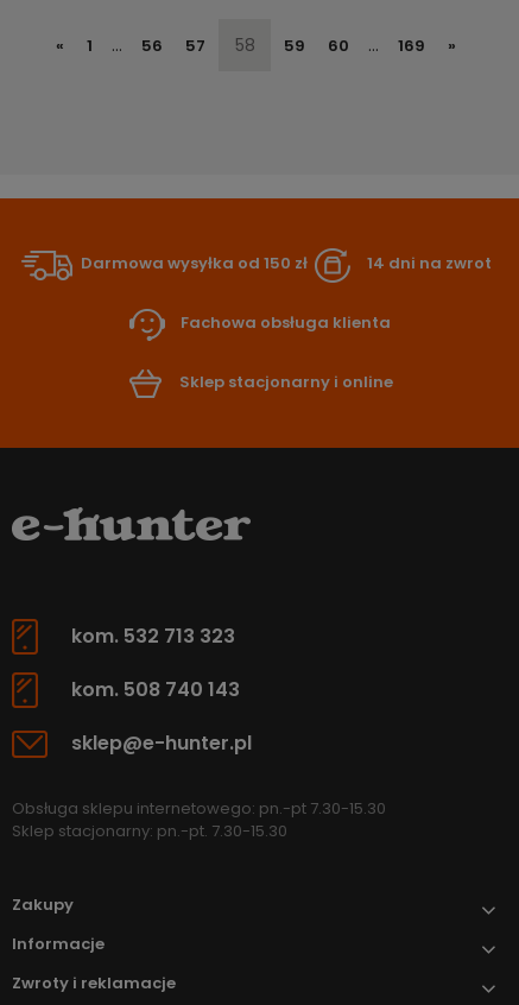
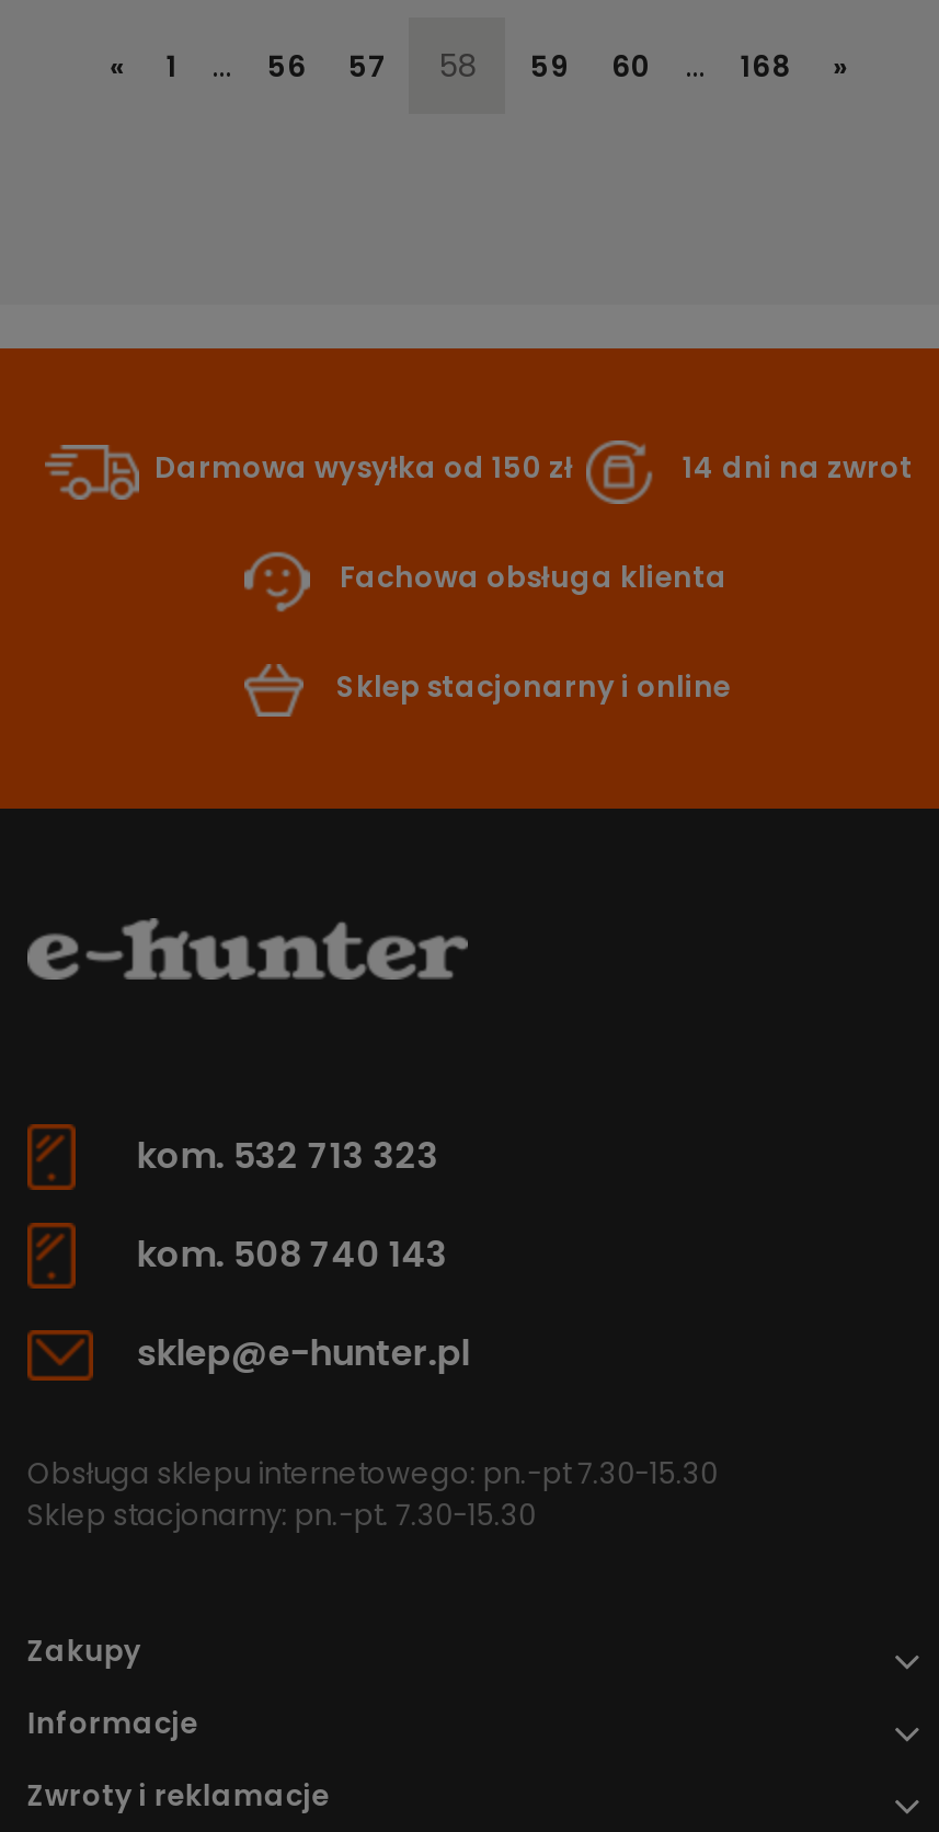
[398,35,426,58] 169 -> [741,47,791,89] 168

